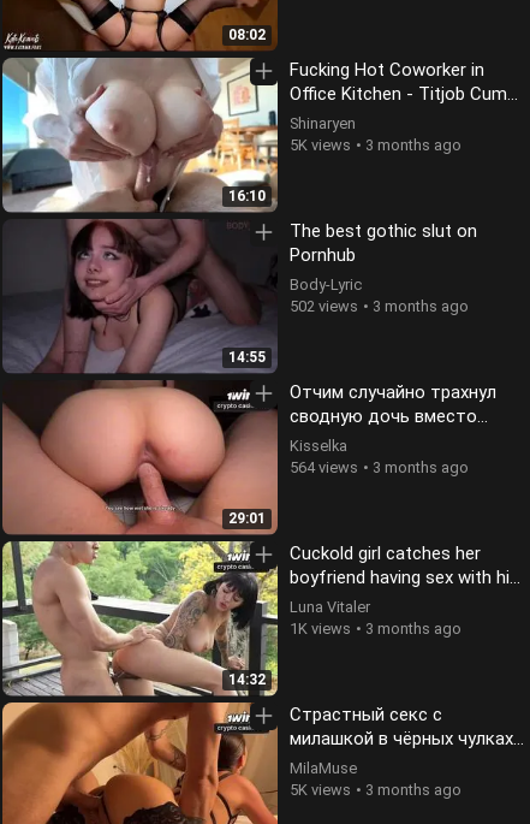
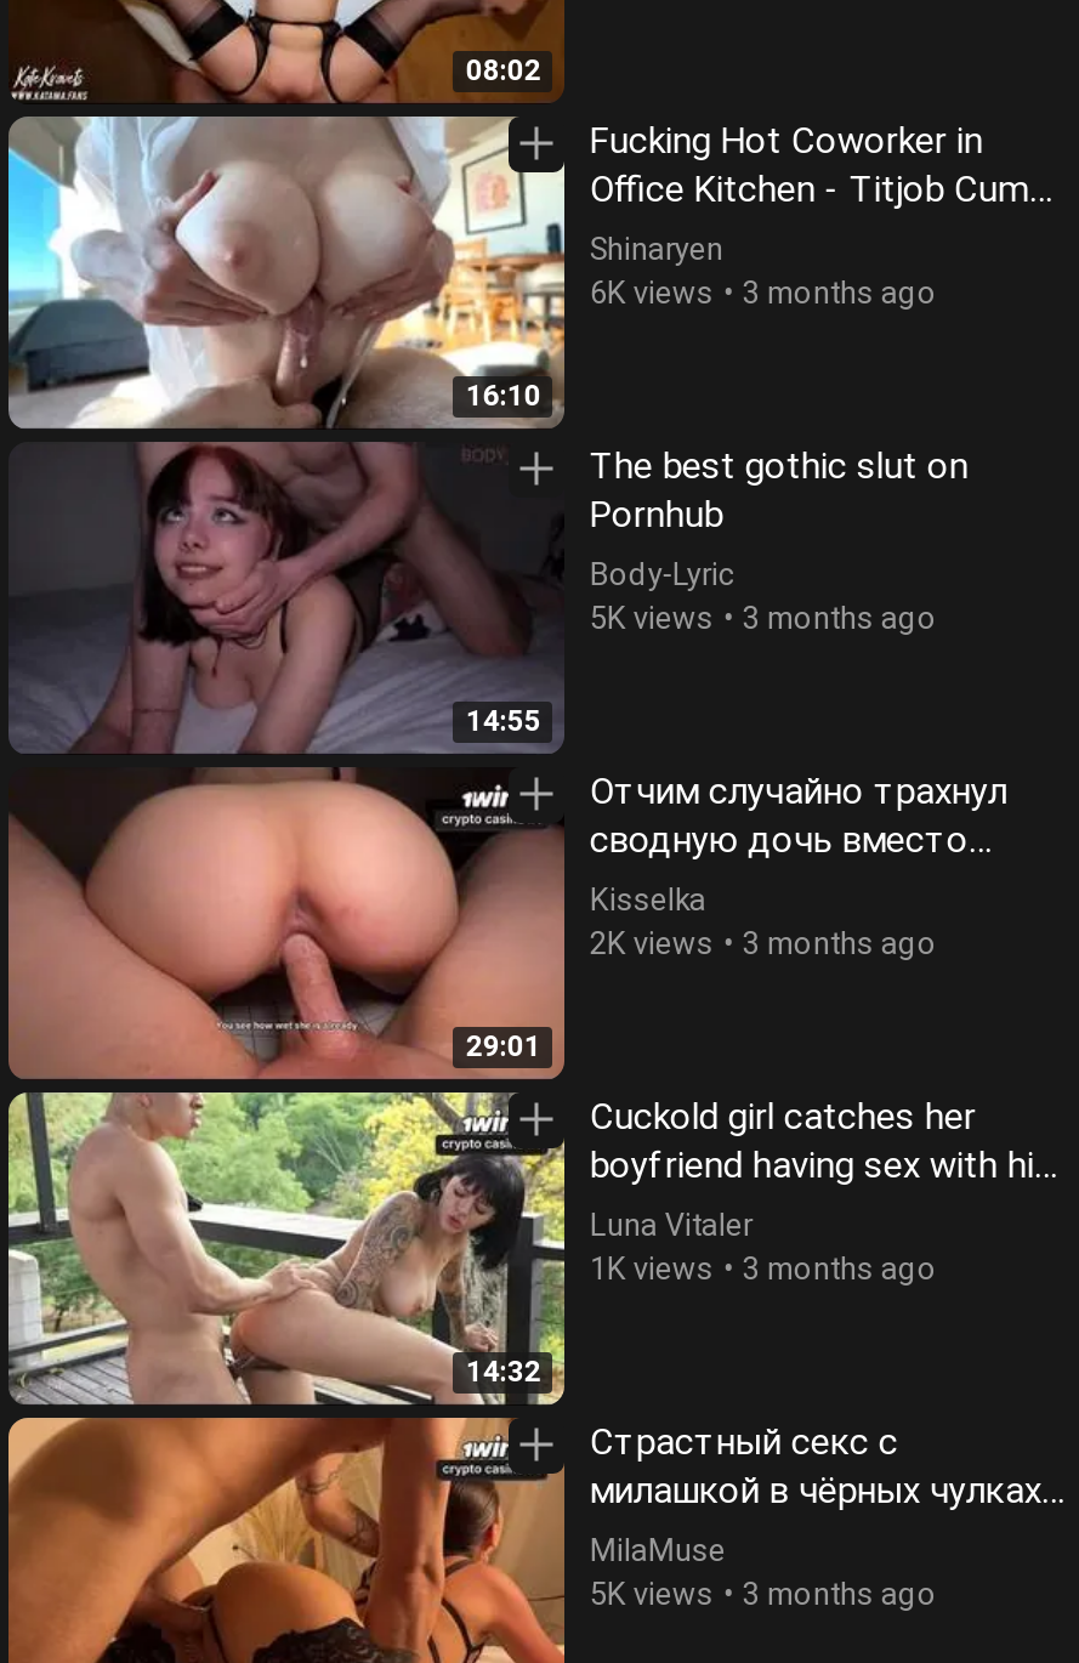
[290,136,462,154] 5K views 3 months ago -> [590,274,937,310] 6K views 3 months ago
[290,297,469,315] 502 views 3 months ago -> [590,599,937,636] 5K views 3 months ago
[290,458,469,476] 564 views 3 months ago -> [590,924,937,961] 2K views 3 months ago

